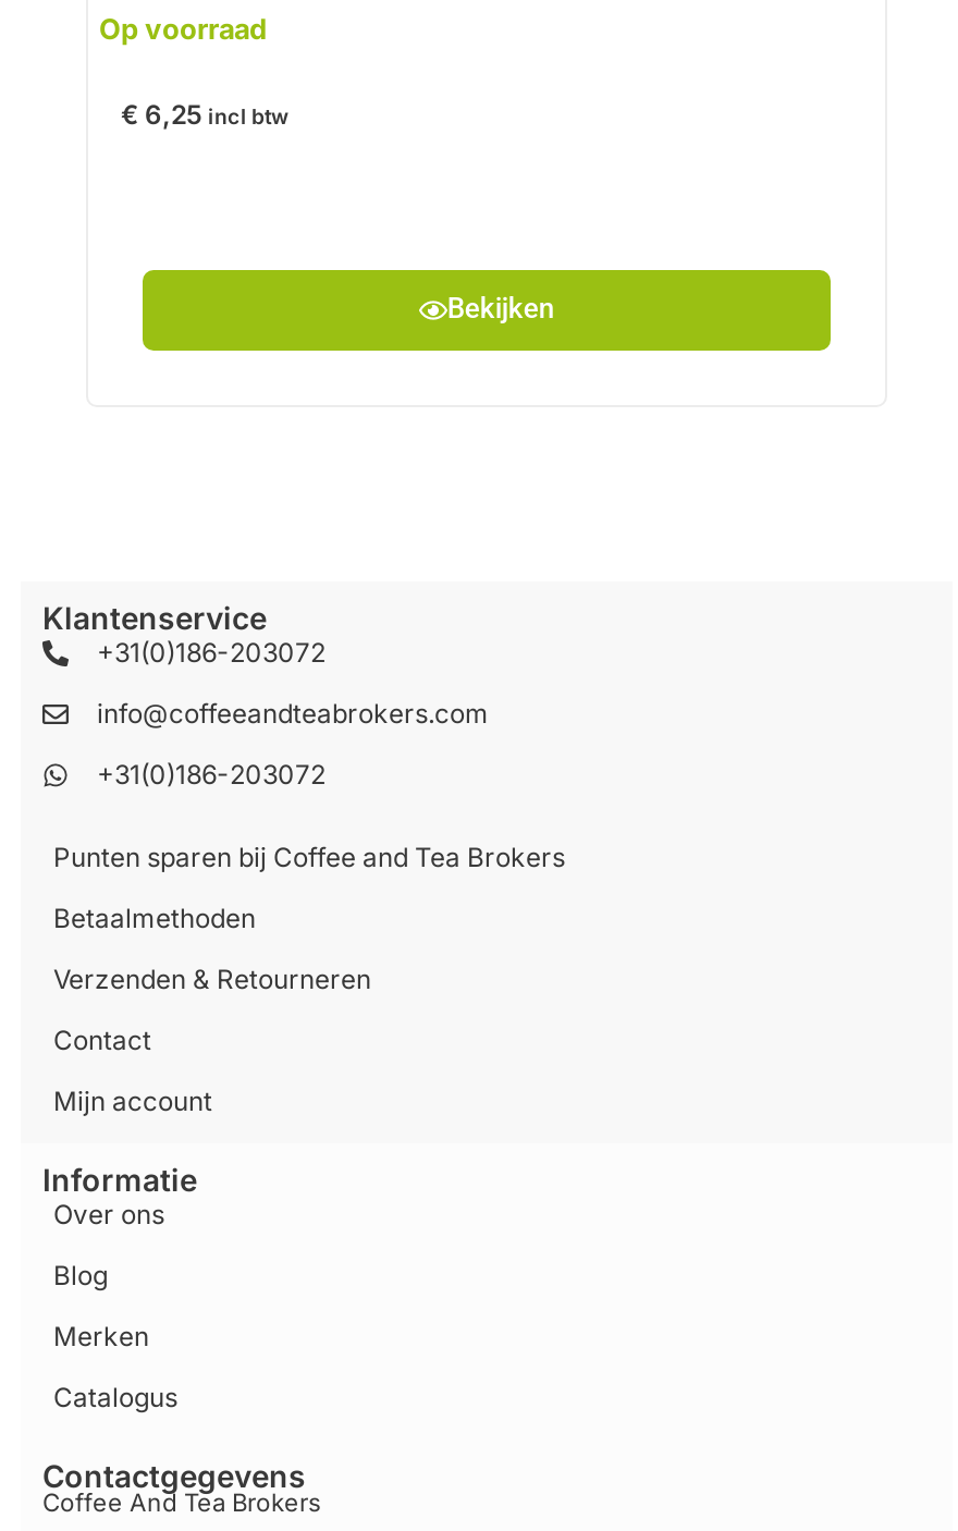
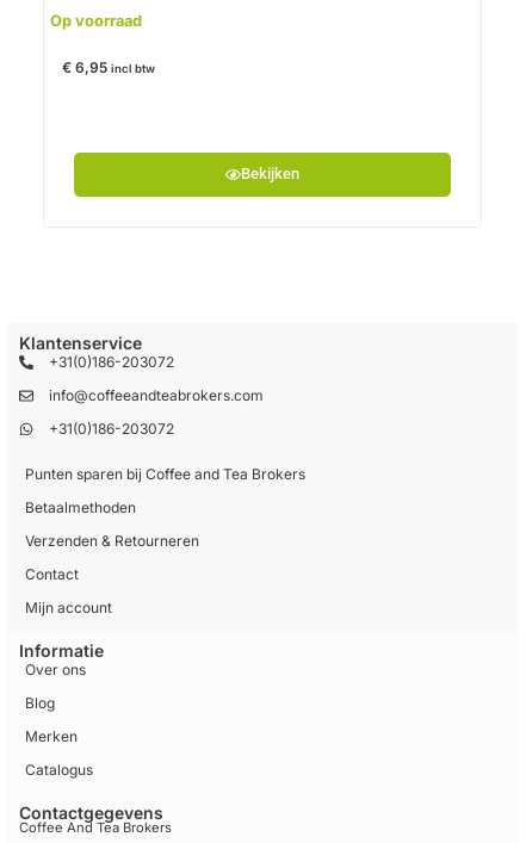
[121,99,288,131] €6,25 incl btw -> [62,59,155,77] €6,95 incl btw

